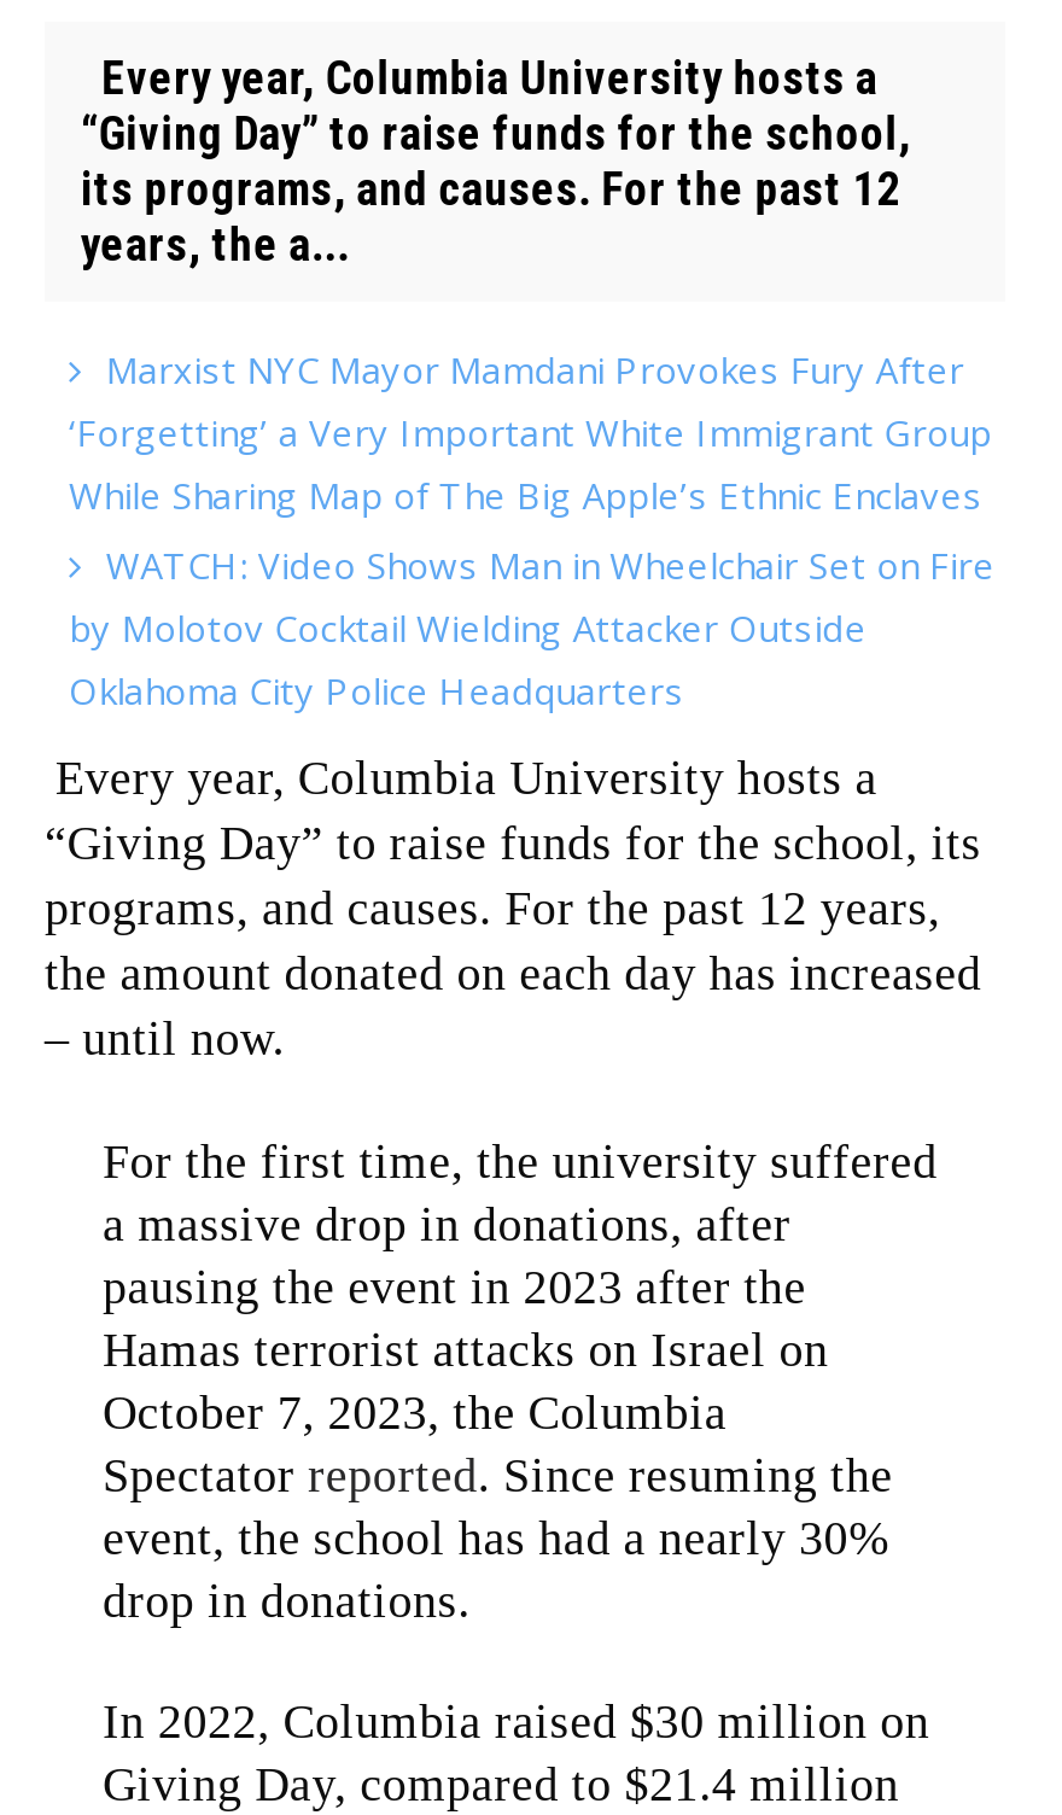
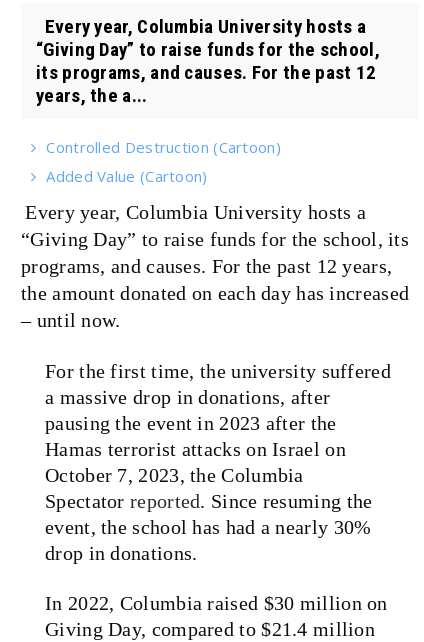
[69,345,995,714] Marxist NYC Mayor Mamdani Provokes Fury After | ‘Forgetting’ a Very Important White Immigrant Group | While Sharing Map of The Big Apple’s Ethnic Enclaves | WATCH: Video Shows Man in Wheelchair Set on Fire | by Molotov Cocktail Wielding Attacker Outside | Oklahoma City Police Headquarters -> [46,137,281,186] Controlled Destruction (Cartoon) | Added Value (Cartoon)

